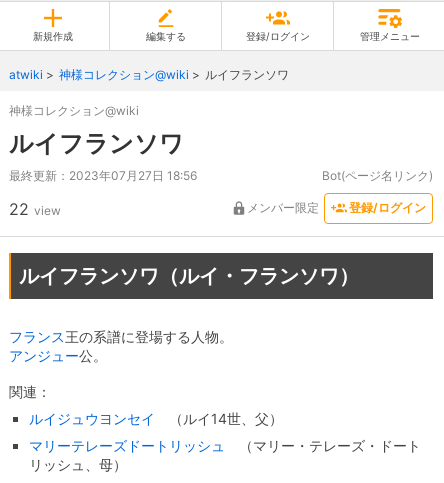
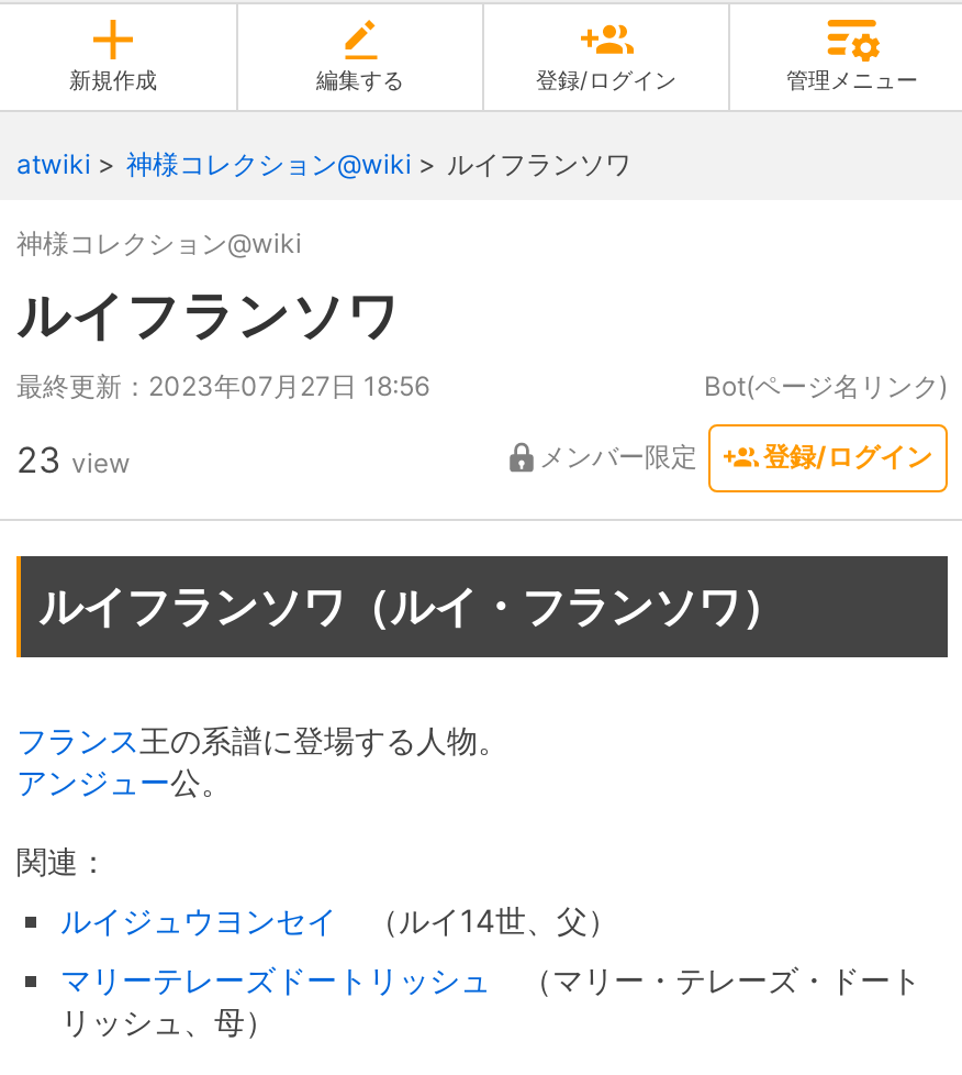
[9,198,61,218] 22 view -> [16,436,131,480] 23 view

